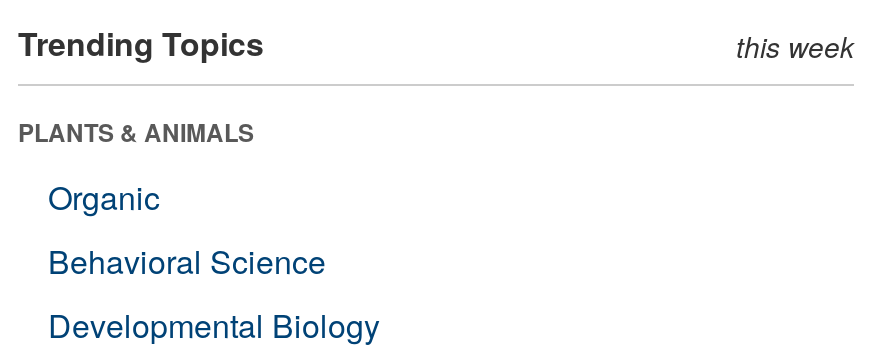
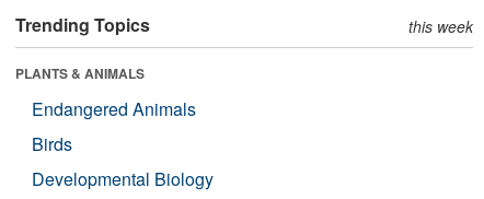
[48,174,326,284] Organic | Behavioral Science -> [32,96,196,156] Endangered Animals | Birds

